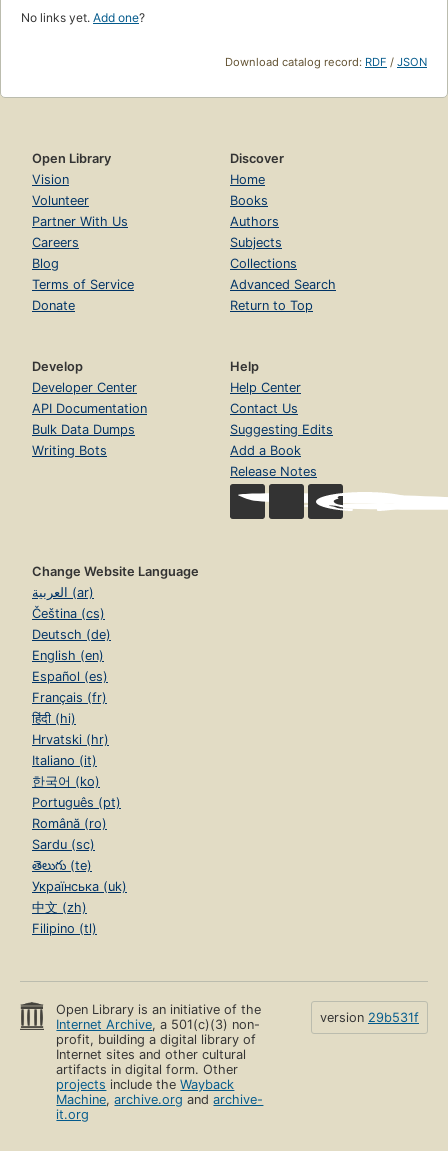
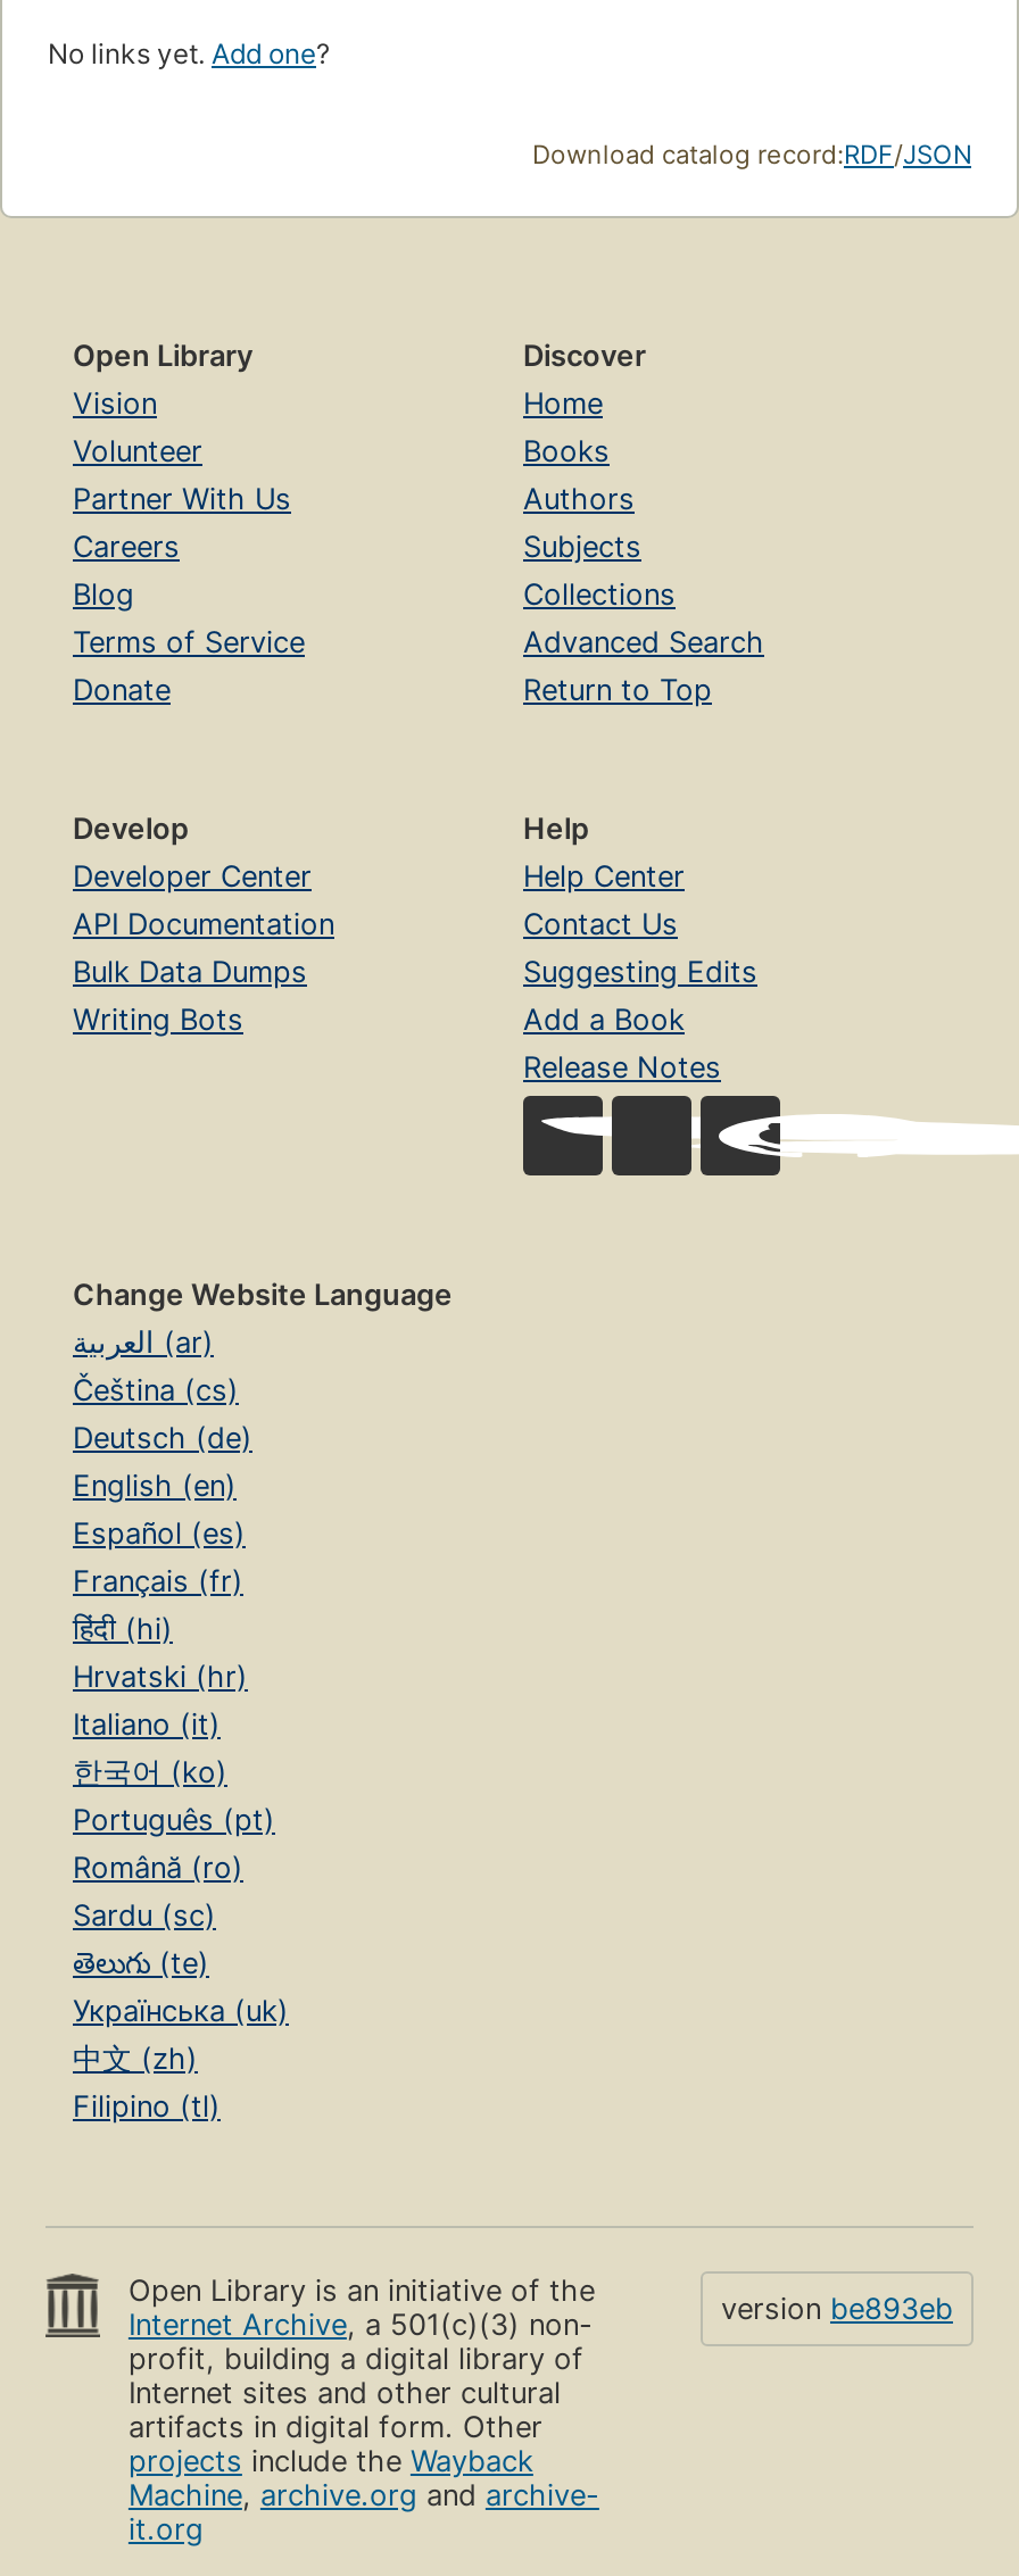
[320,1010,419,1025] version 29b531f -> [721,2292,953,2326] version be893eb

